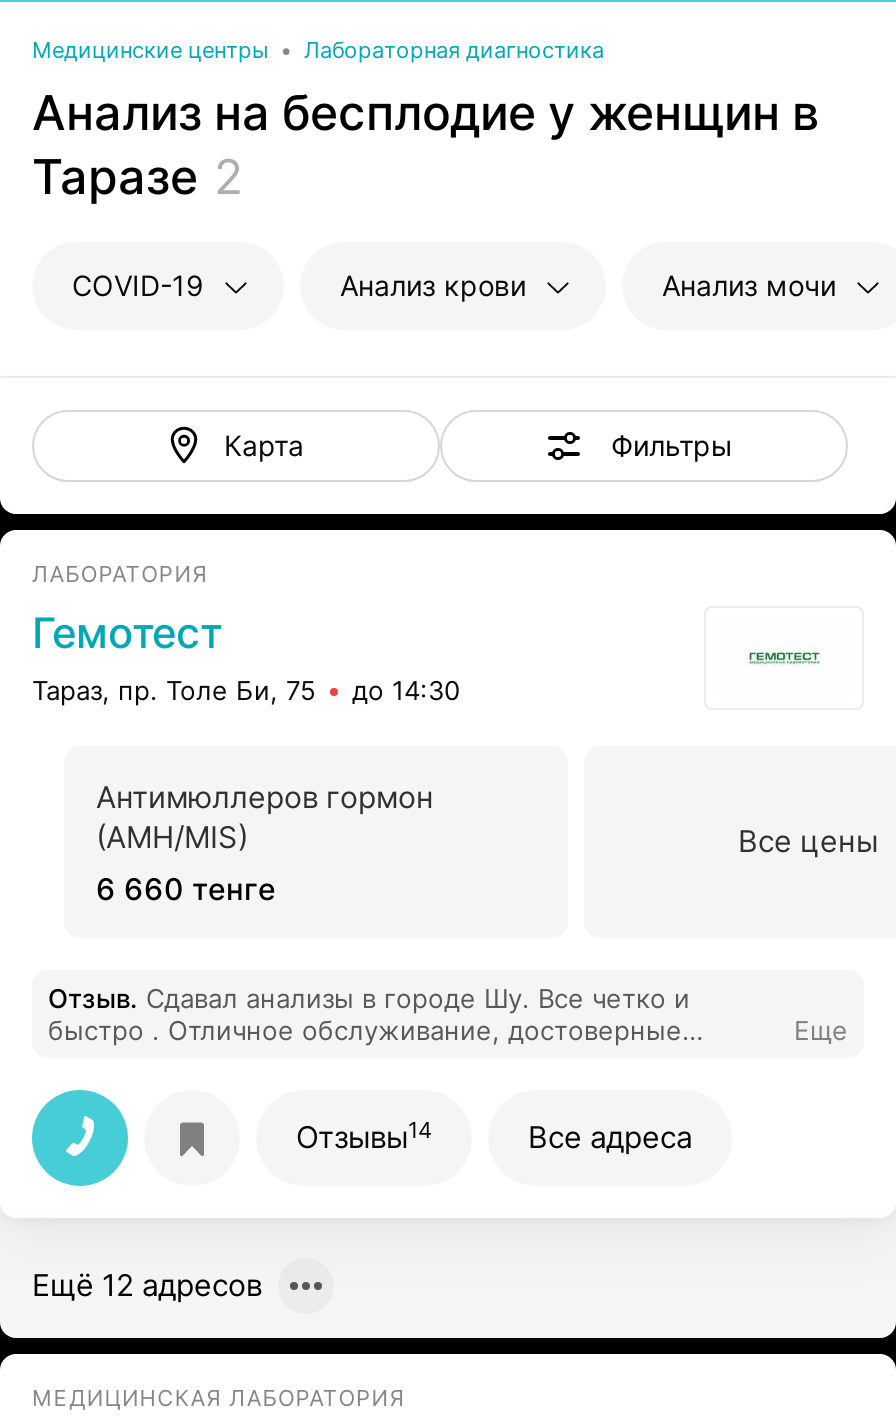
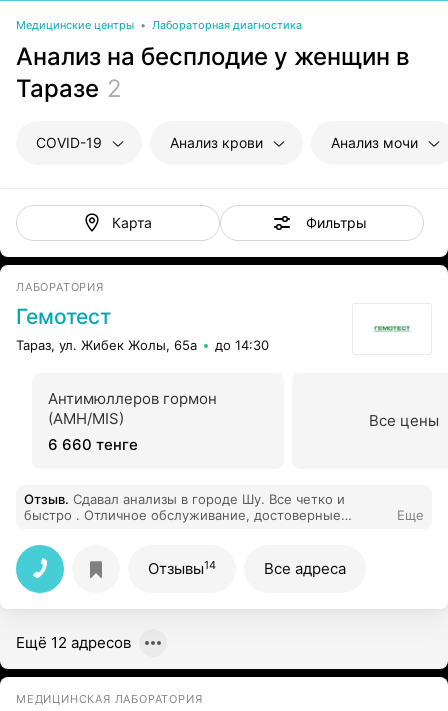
[32,674,316,706] Тараз, пр. Толе Би, 75 -> [16,337,197,353] Тараз, ул. Жибек Жолы, 65а

